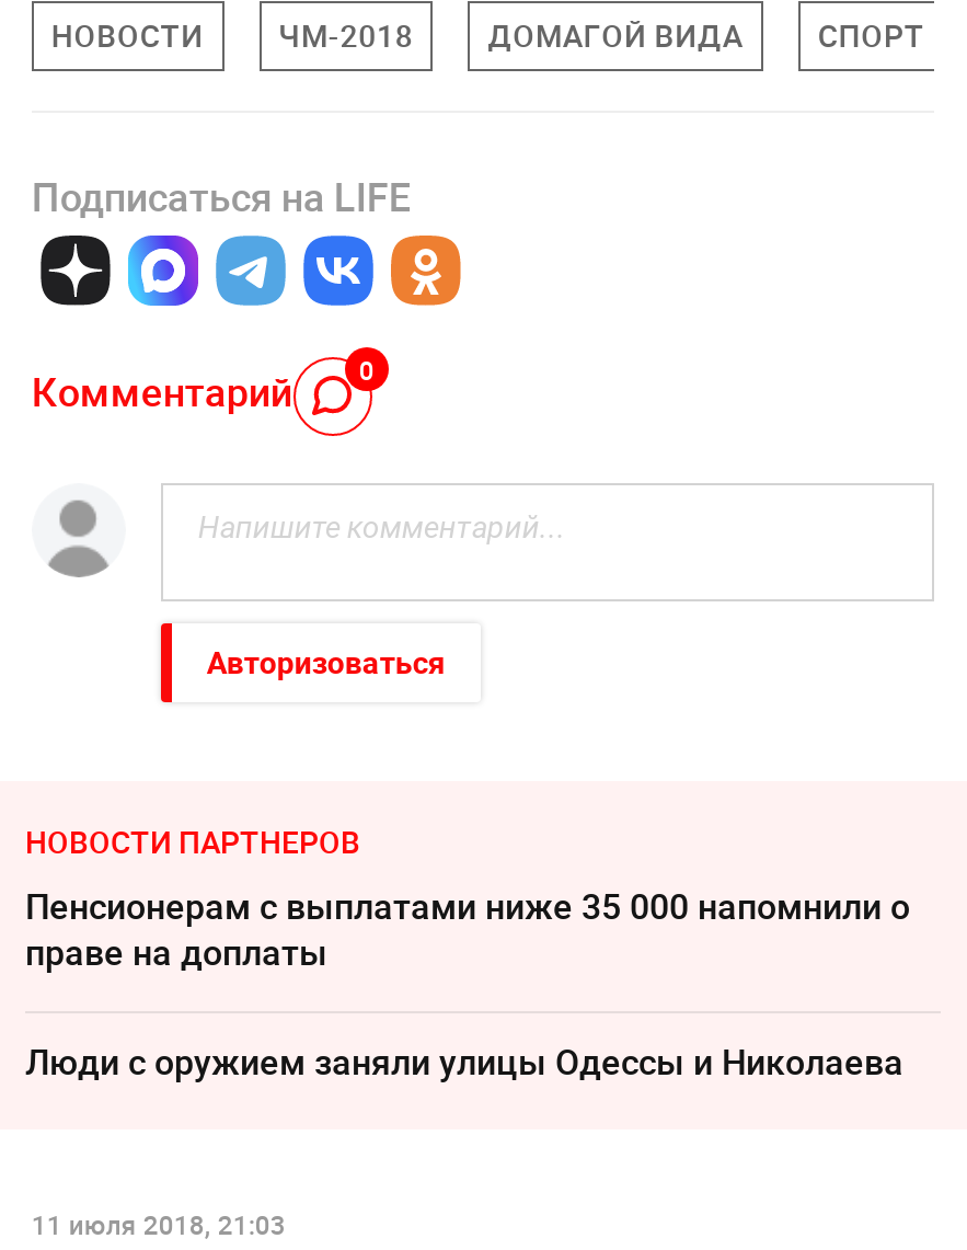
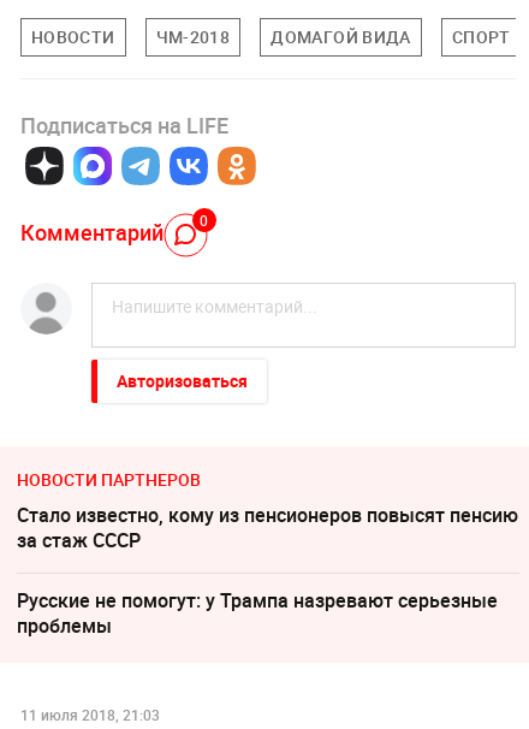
[25,881,910,975] Пенсионерам с выплатами ниже 35 000 напомнили о | праве на доплаты -> [17,501,518,553] Стало известно, кому из пенсионеров повысят пенсию | за стаж СССР
[25,1037,903,1085] Люди с оружием заняли улицы Одессы и Николаева -> [17,587,498,638] Русские не помогут: у Трампа назревают серьезные | проблемы

